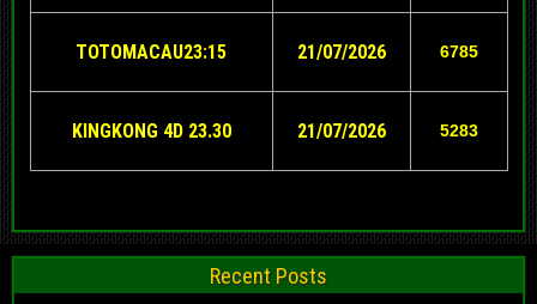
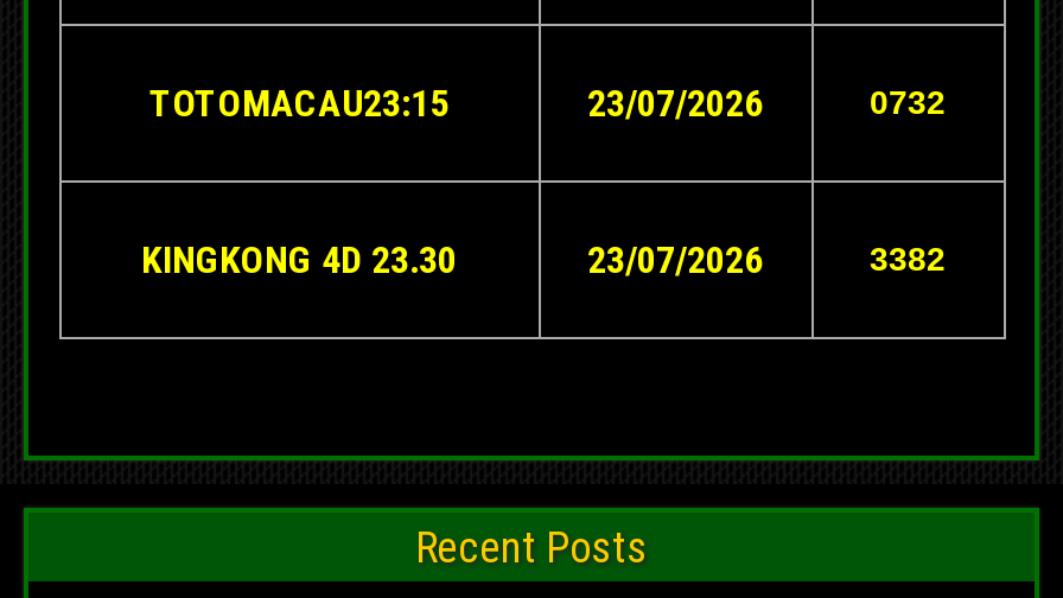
[297,41,385,64] 21/07/2026 -> [587,81,763,126] 23/07/2026
[439,42,478,61] 6785 -> [870,84,946,121] 0732
[297,120,385,143] 21/07/2026 -> [587,238,763,283] 23/07/2026
[439,121,478,140] 5283 -> [870,240,946,278] 3382

